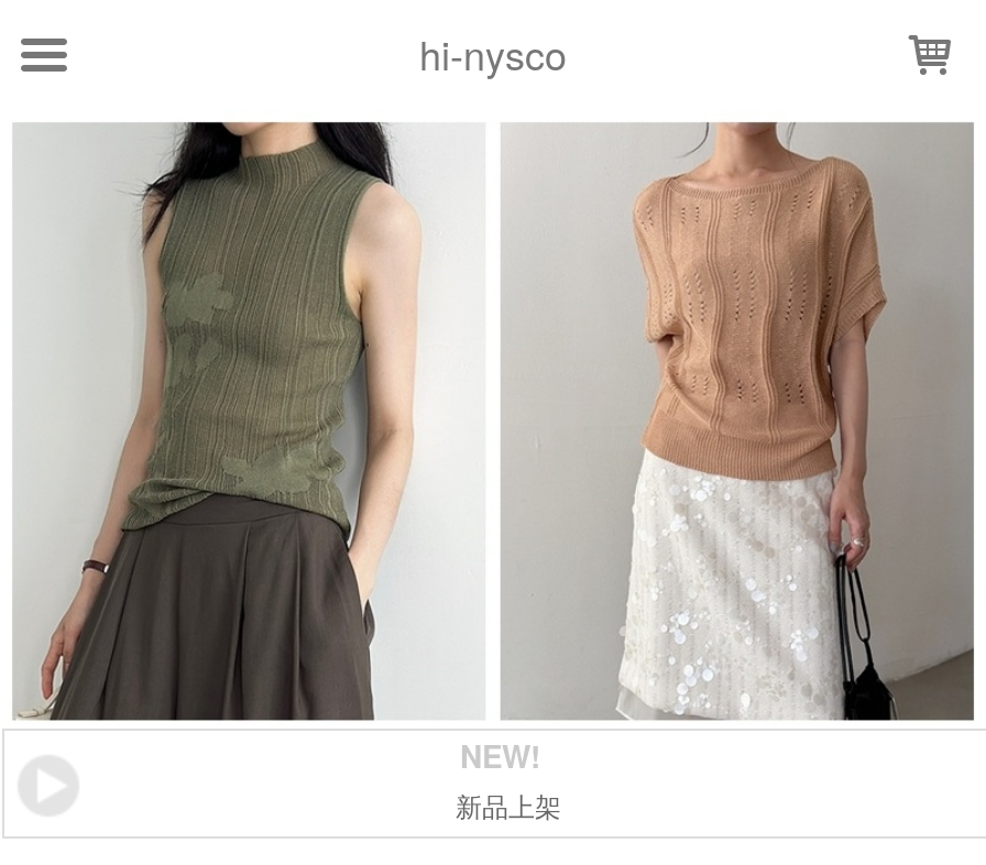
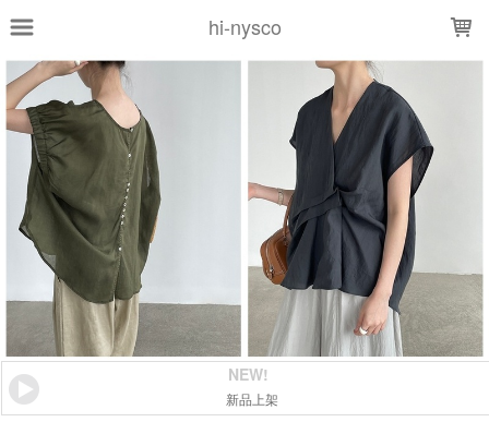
[13,121,484,722] [image] -> [5,60,241,358] [image]
[502,121,975,720] [image] -> [249,61,482,357] [image]

